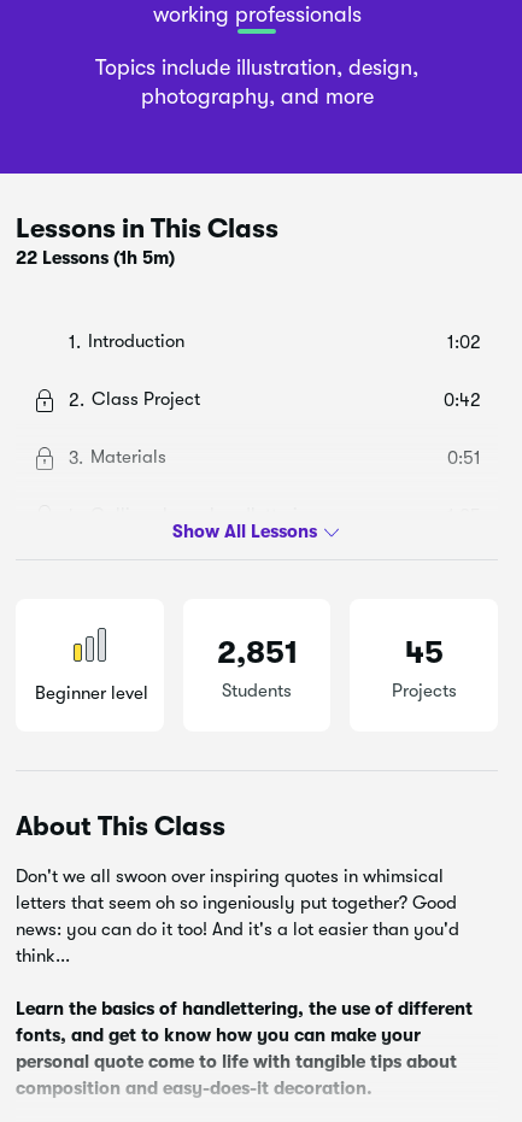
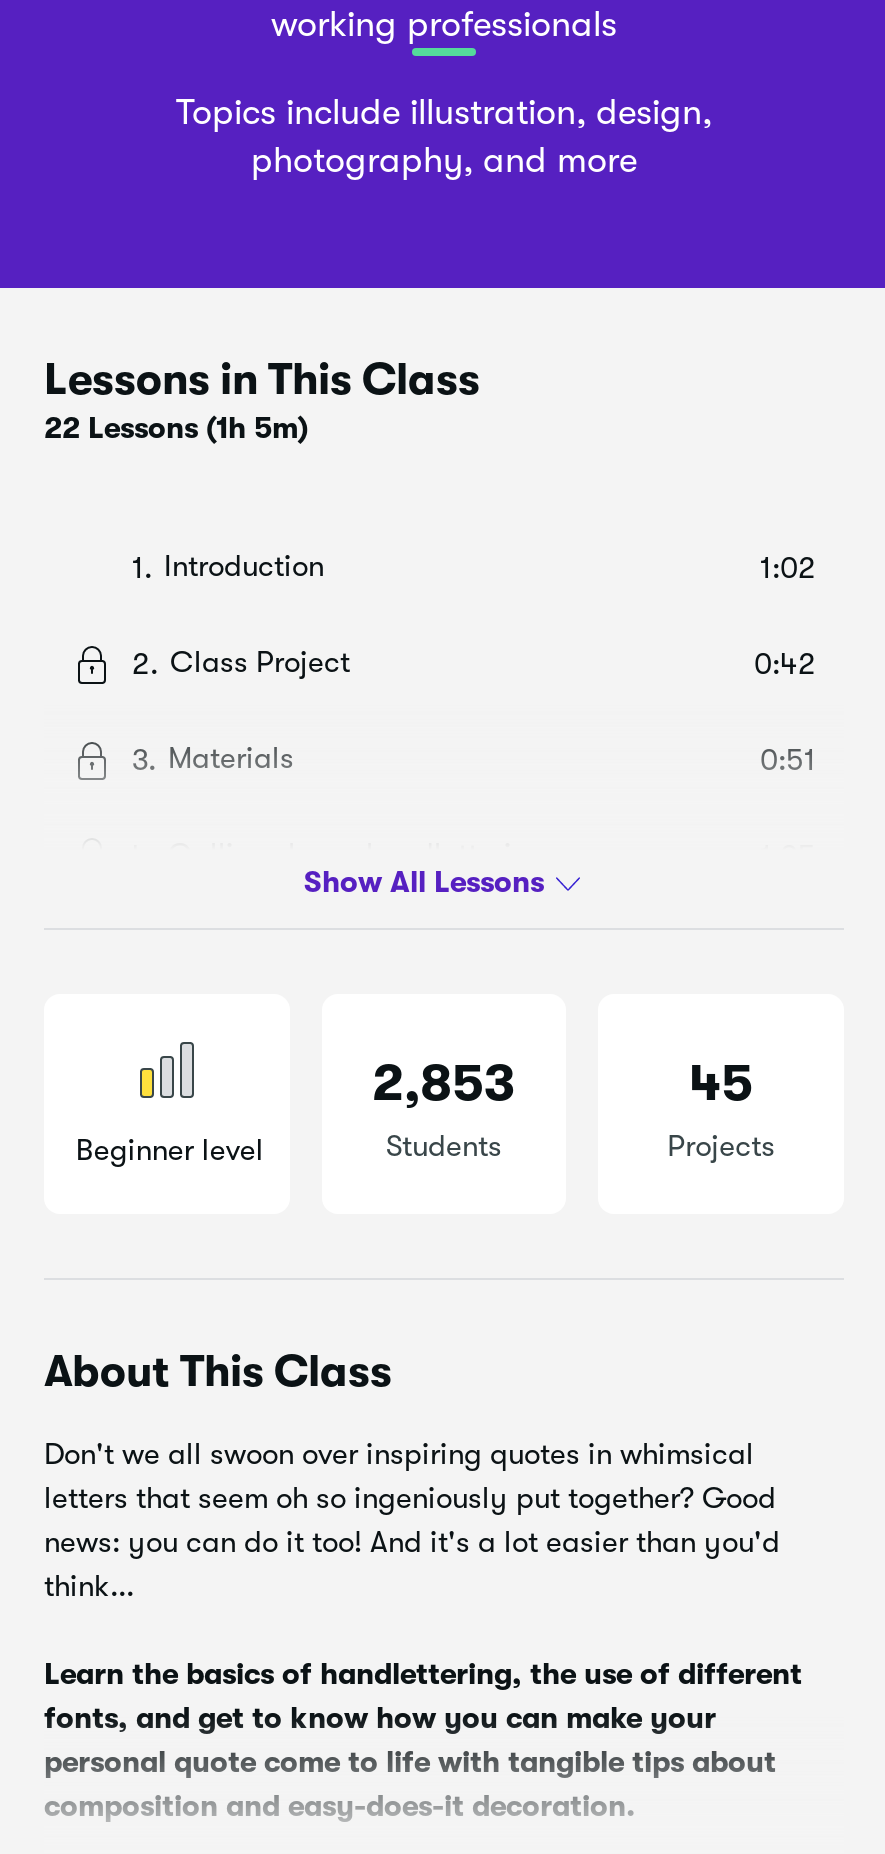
[216,635,297,670] 2,851 -> [372,1054,516,1112] 2,853

